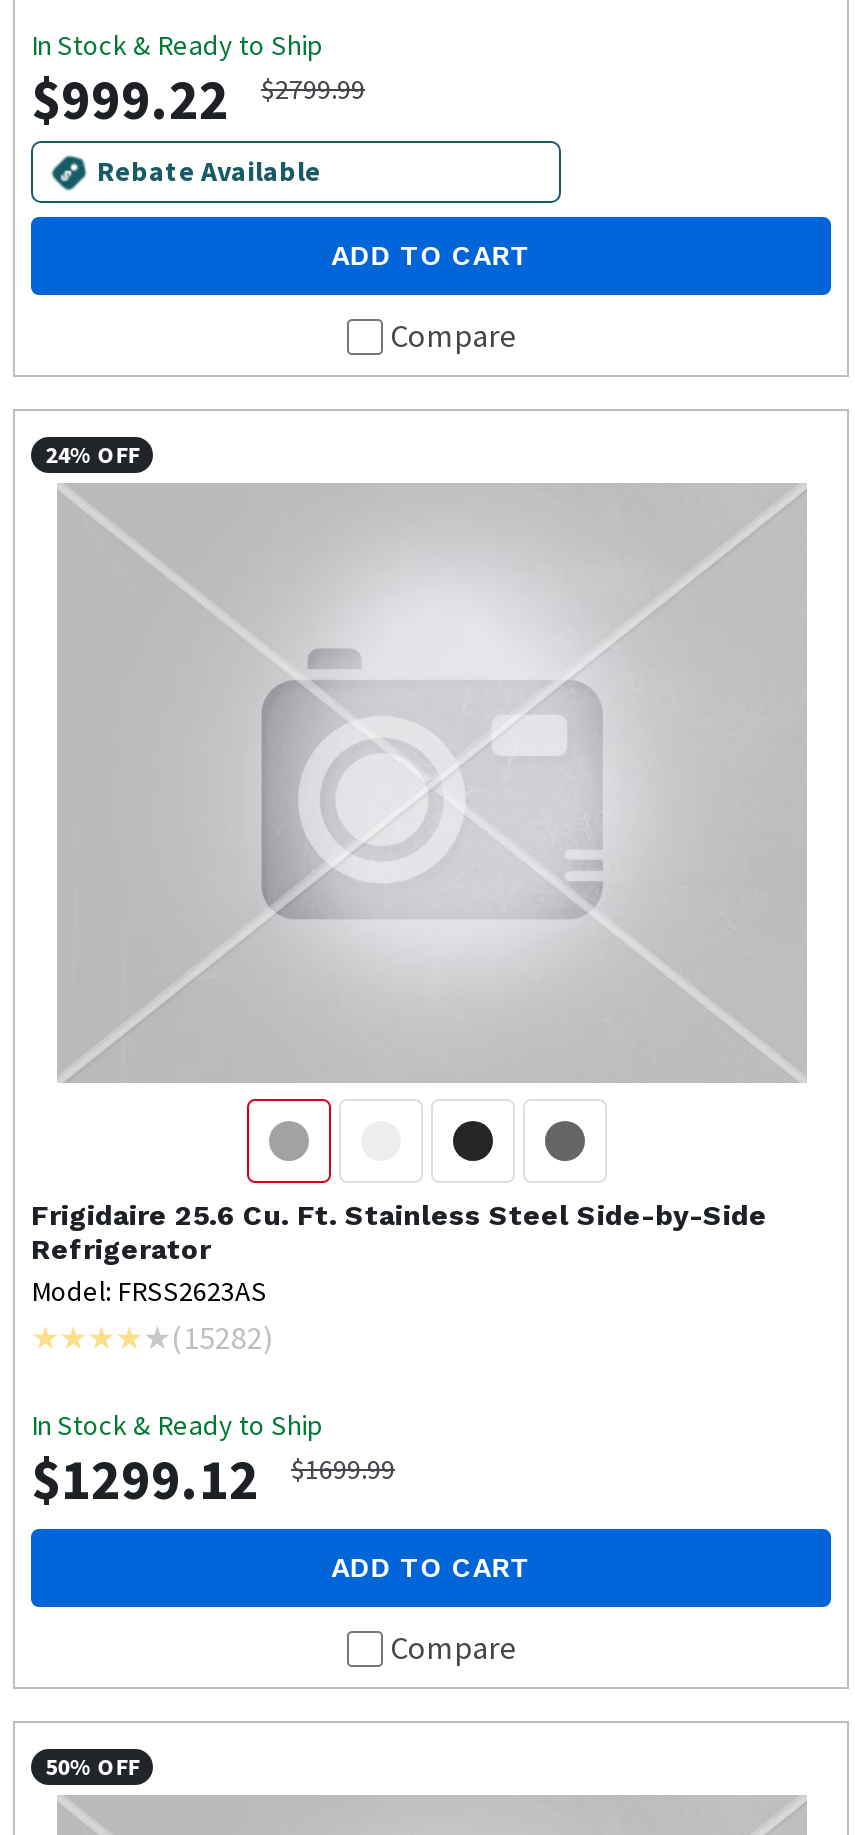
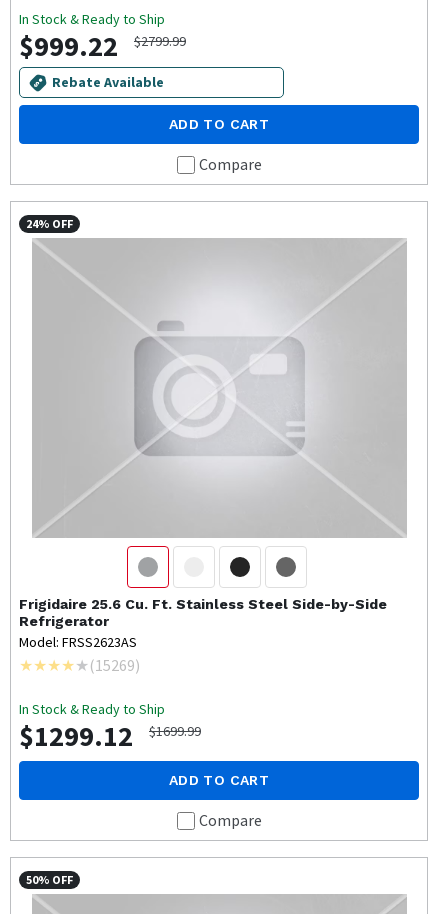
[171,1316,273,1356] (15282) -> [89,655,140,675] (15269)

